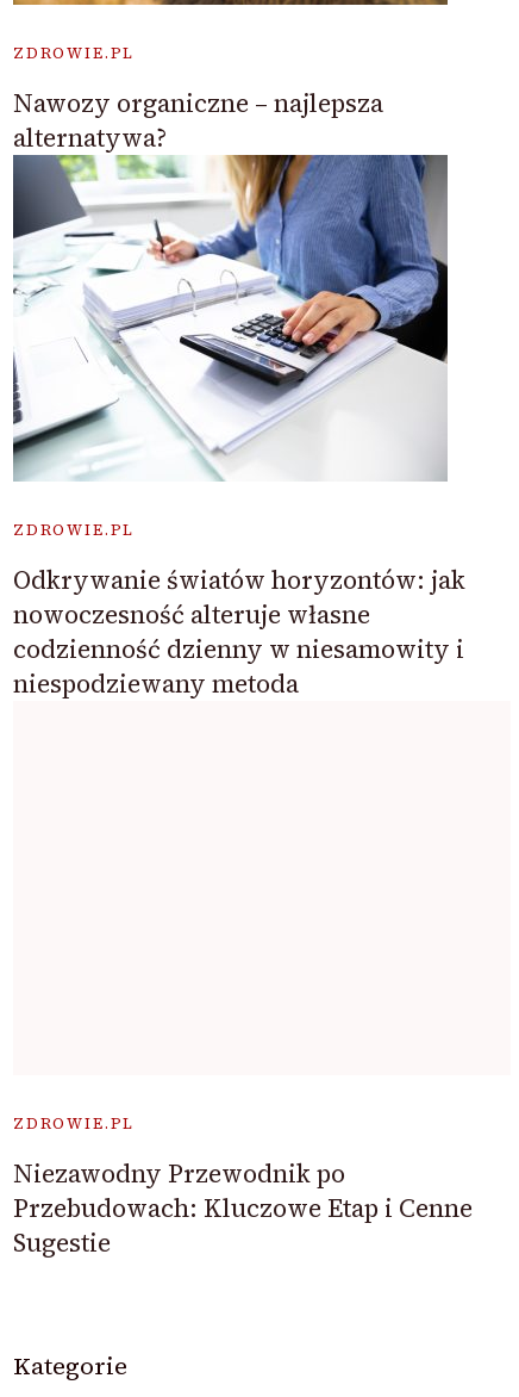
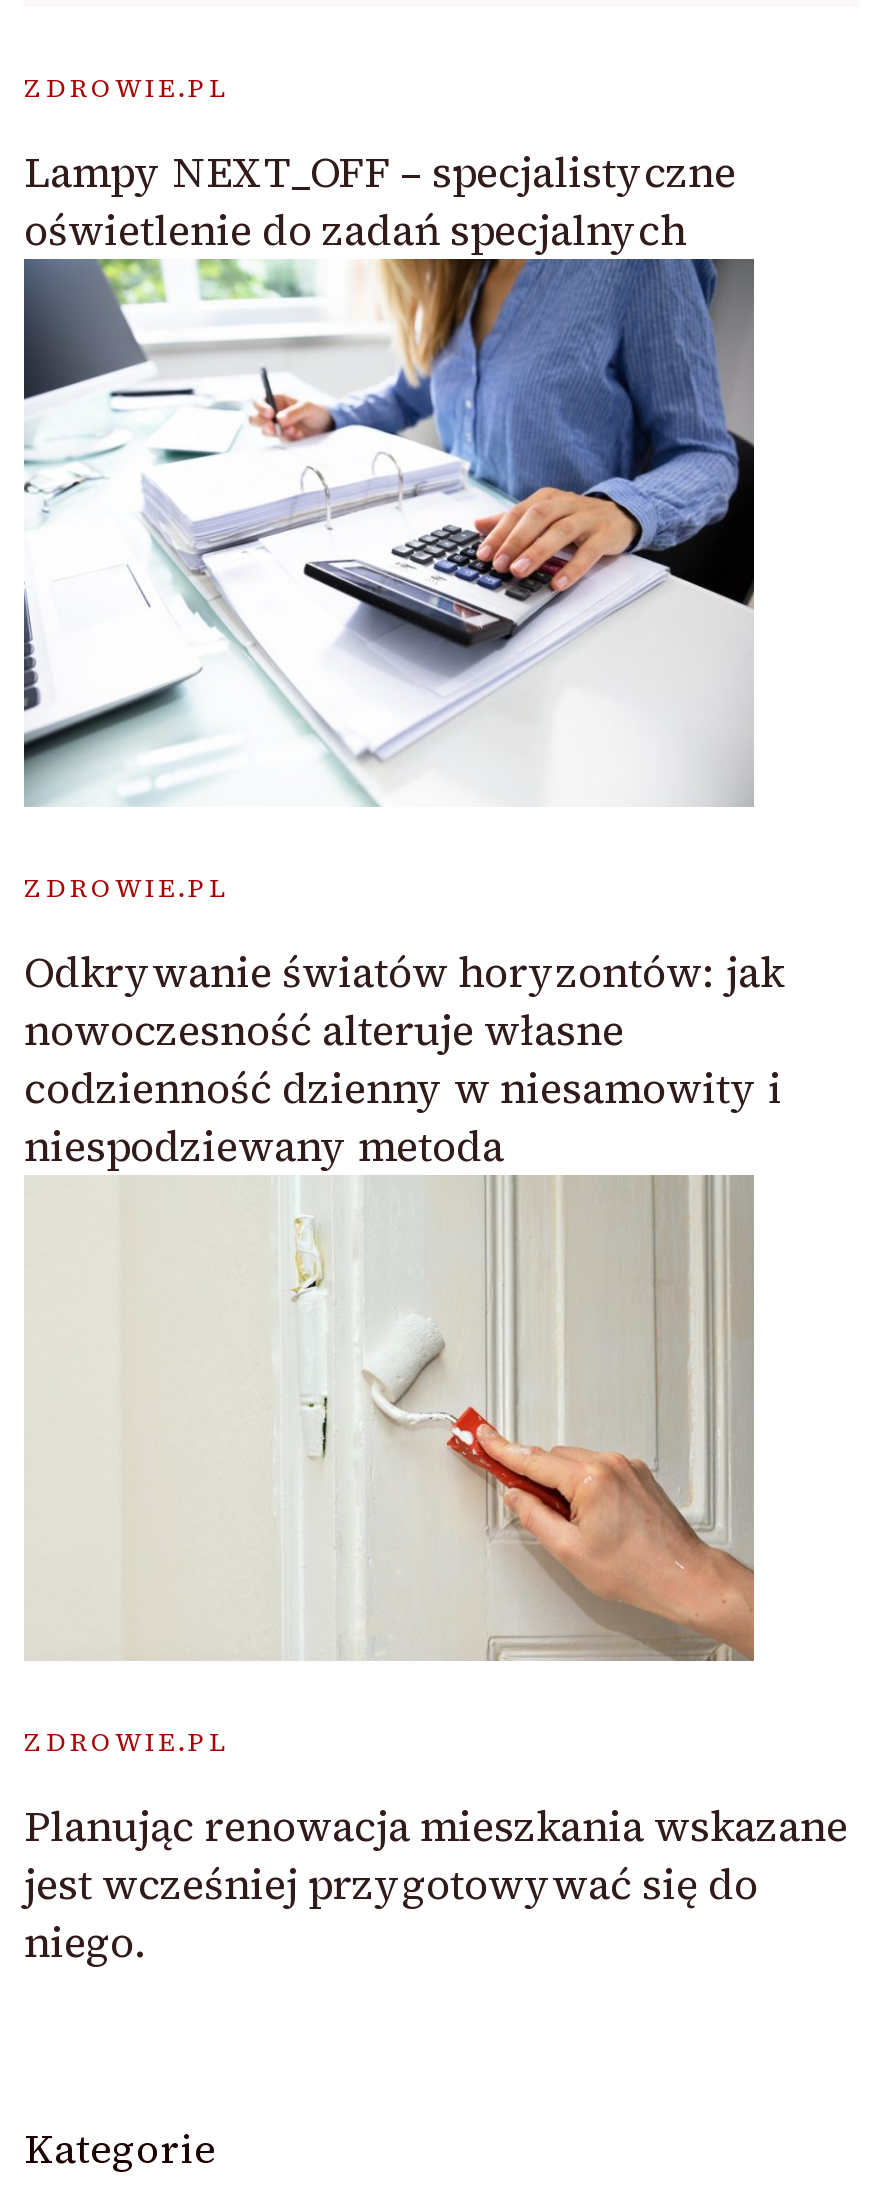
[13,86,383,155] Nawozy organiczne – najlepsza | alternatywa? -> [24,143,736,259] Lampy NEXT_OFF – specjalistyczne | oświetlenie do zadań specjalnych
none -> [26,1175,756,1663] [image]
[13,1156,473,1260] Niezawodny Przewodnik po | Przebudowach: Kluczowe Etap i Cenne | Sugestie -> [24,1797,848,1971] Planując renowacja mieszkania wskazane | jest wcześniej przygotowywać się do | niego.

